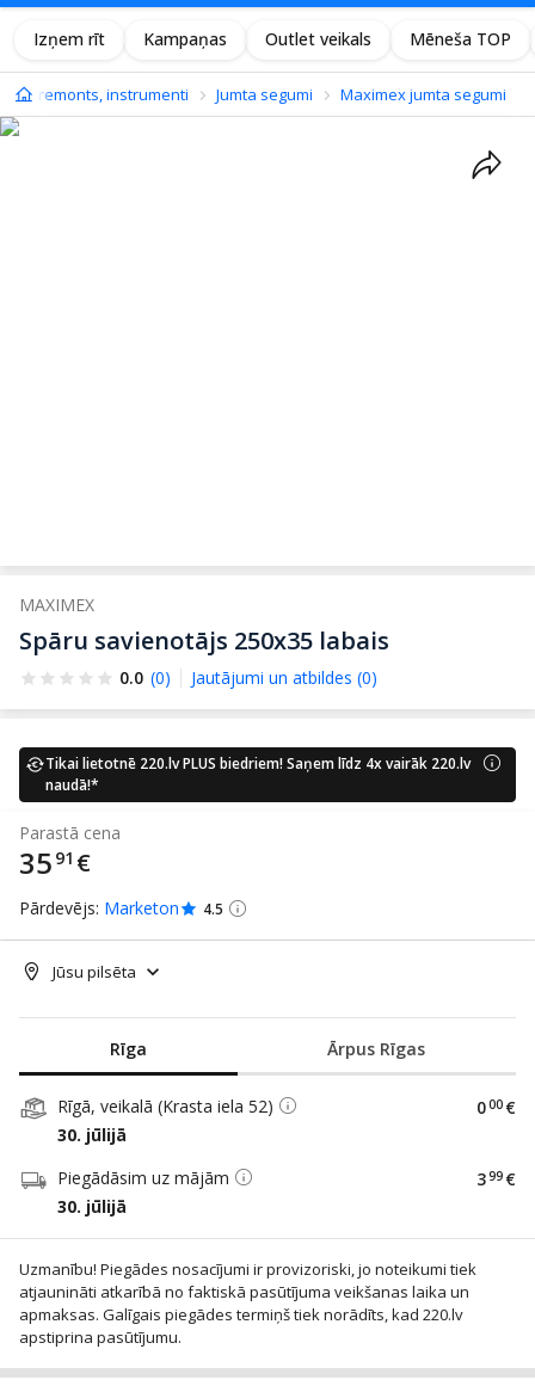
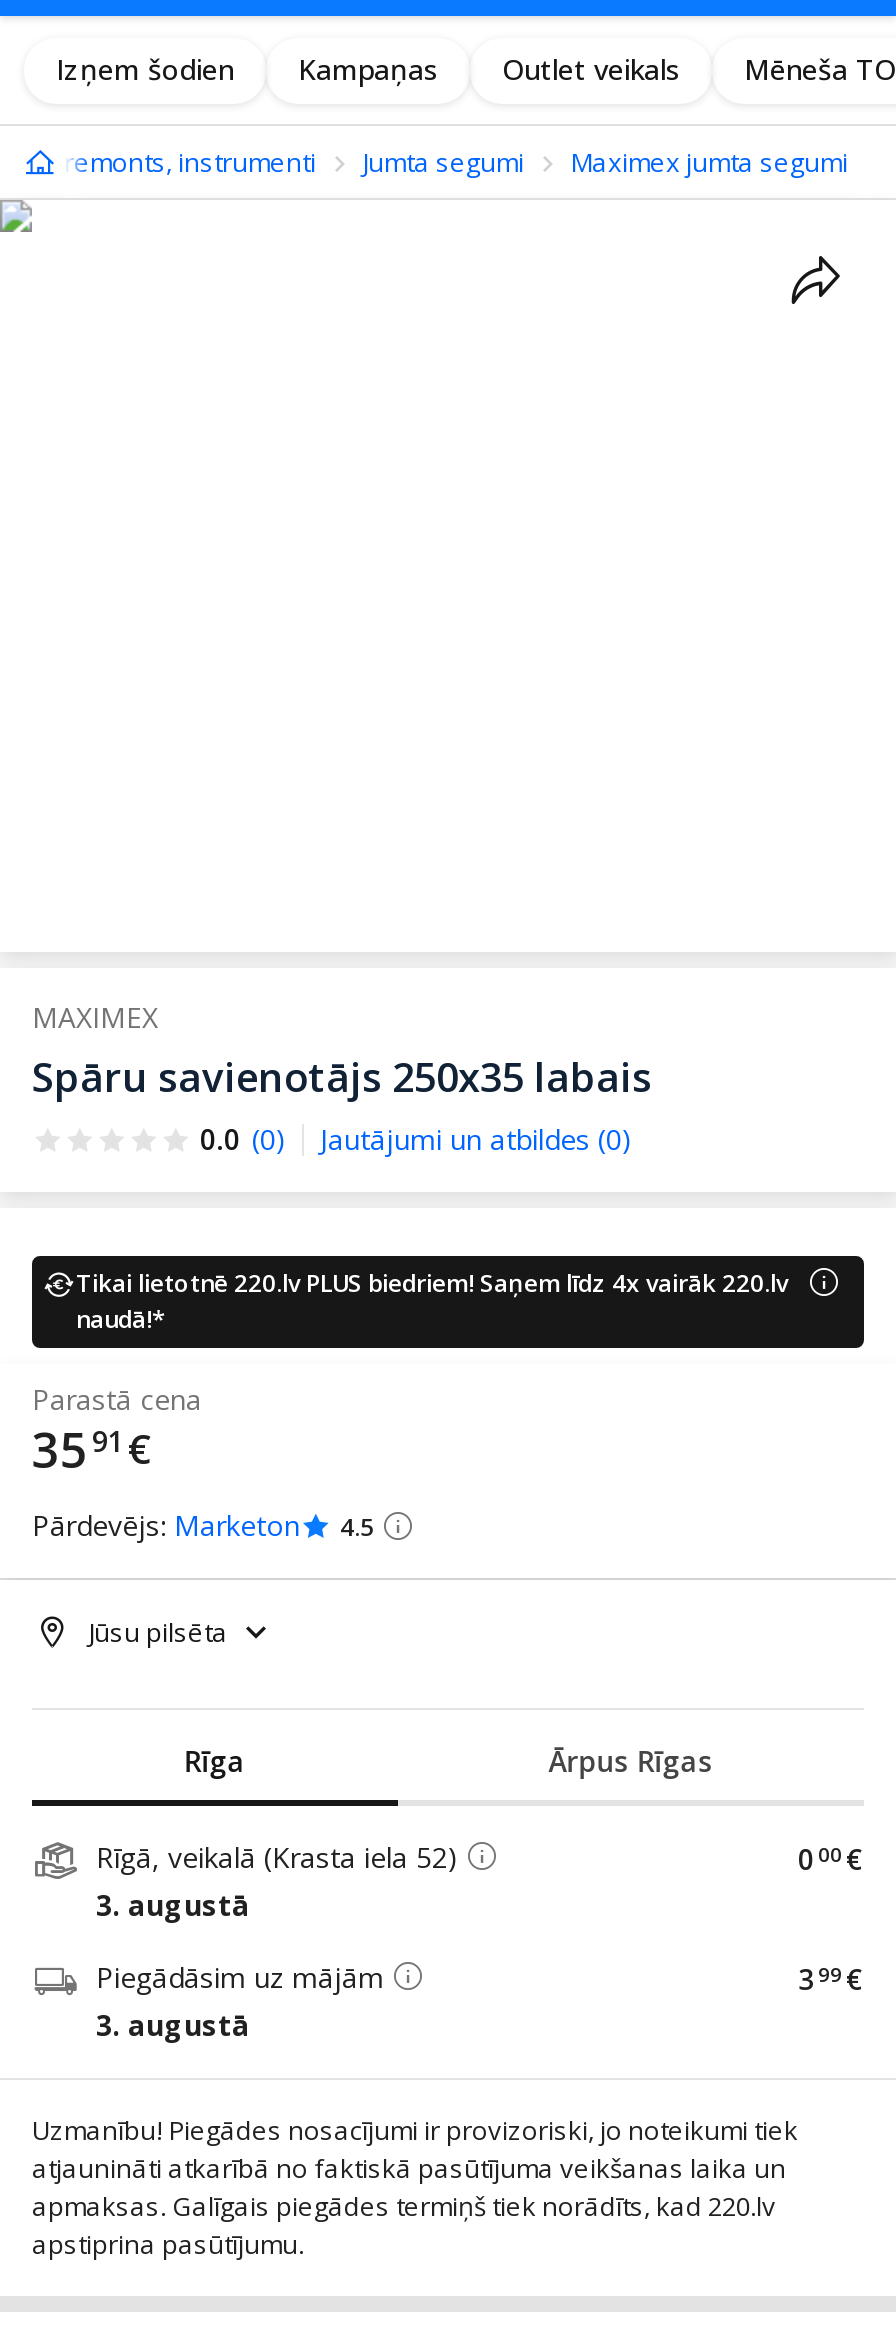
[33,27,105,50] Izņem rīt -> [56,49,234,87] Izņem šodien
[57,1123,127,1146] 30. jūlijā -> [96,1886,250,1924] 3. augustā
[57,1195,127,1218] 30. jūlijā -> [96,2006,250,2044] 3. augustā

